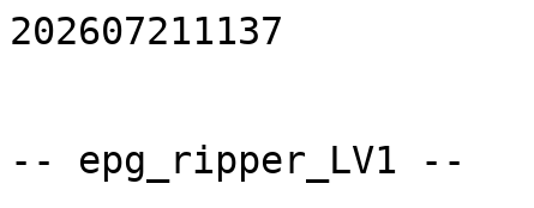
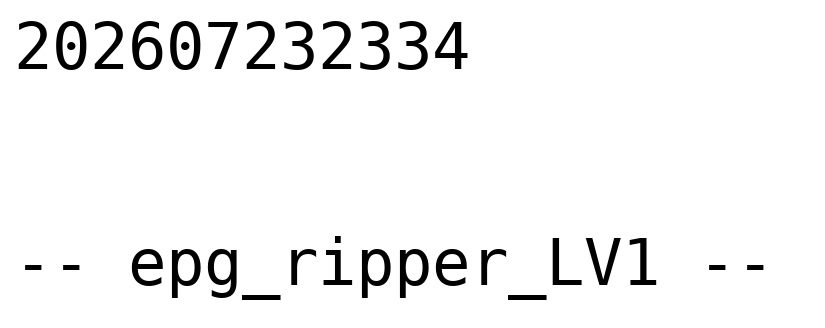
[10,10,283,53] 202607211137 -> [14,11,470,83] 202607232334

